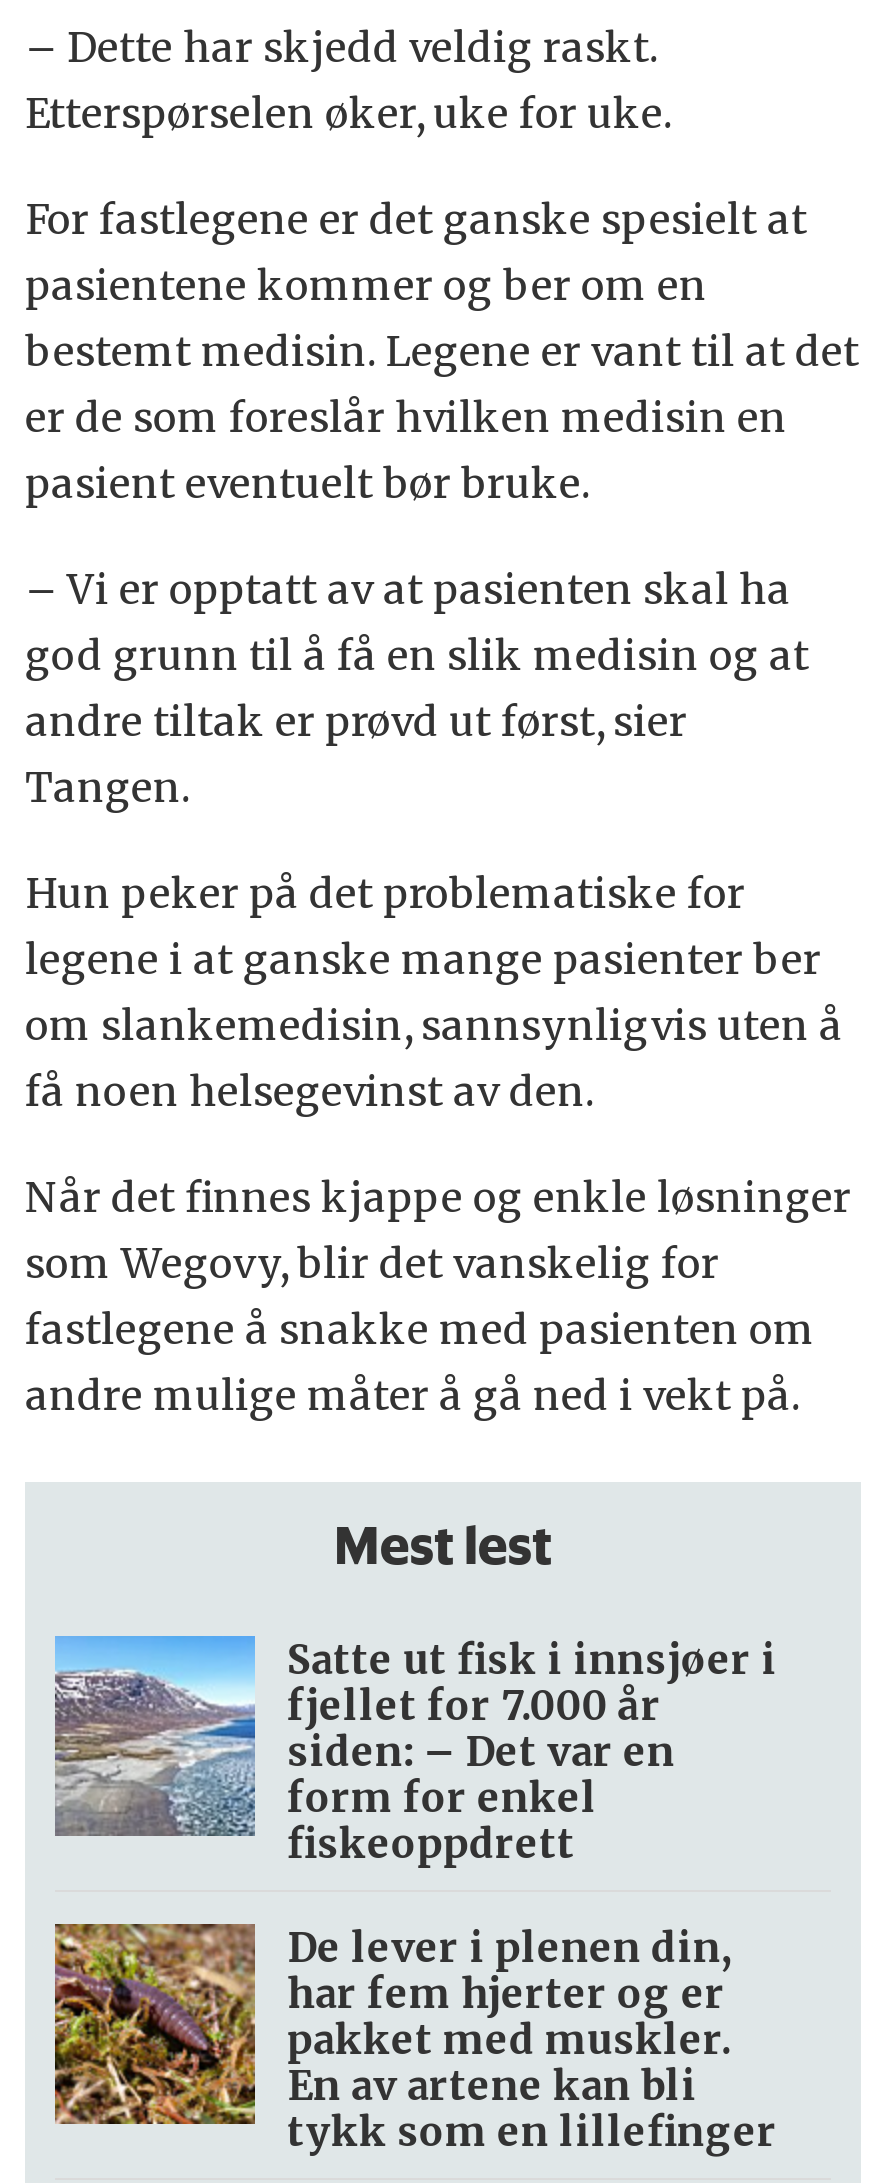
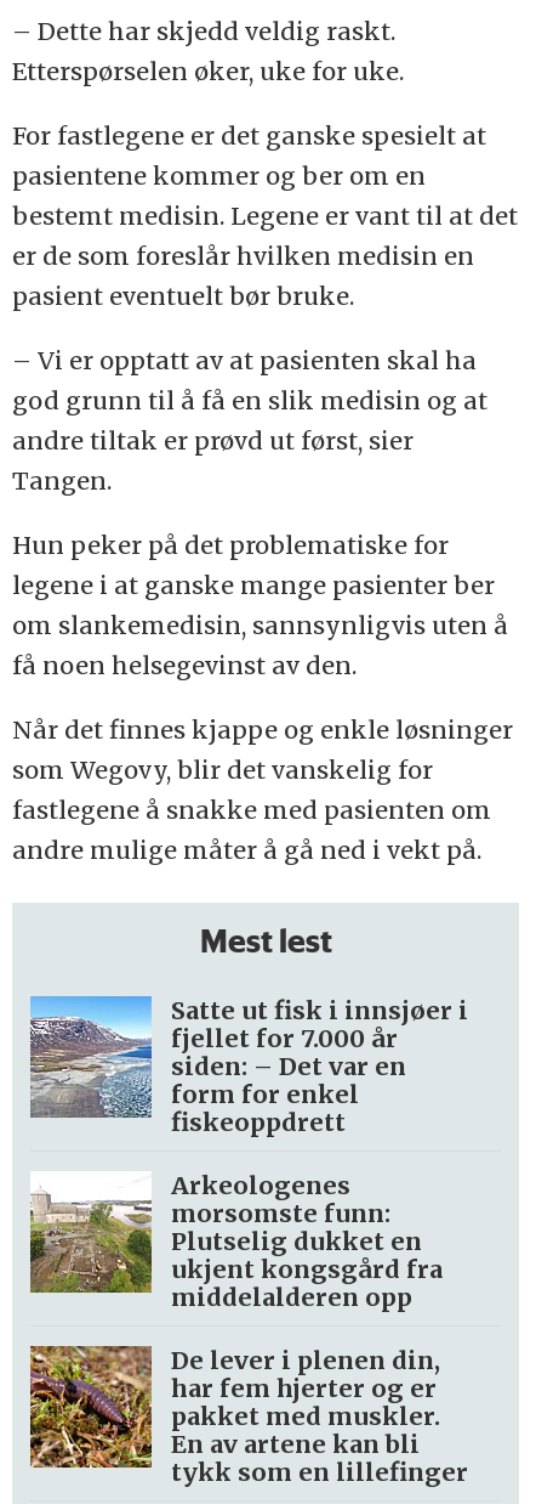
none -> [30,1170,443,1313] [image] | Arkeologenes | morsomste funn: | Plutselig dukket en | ukjent kongsgård fra | middelalderen opp

